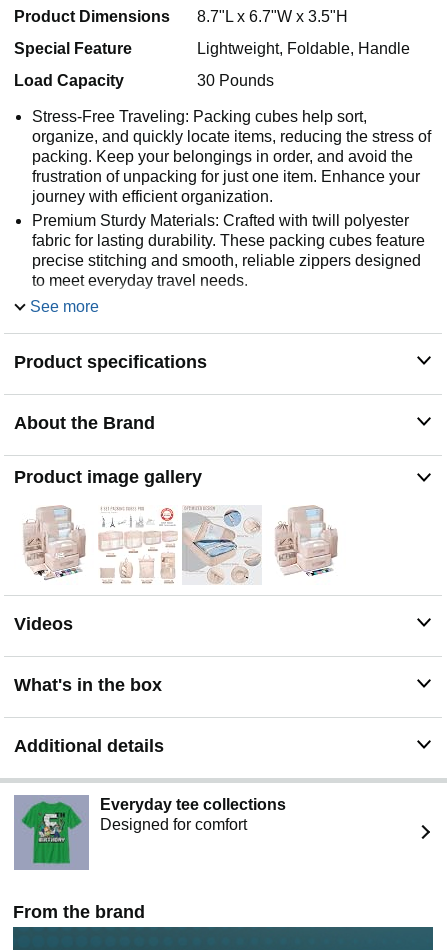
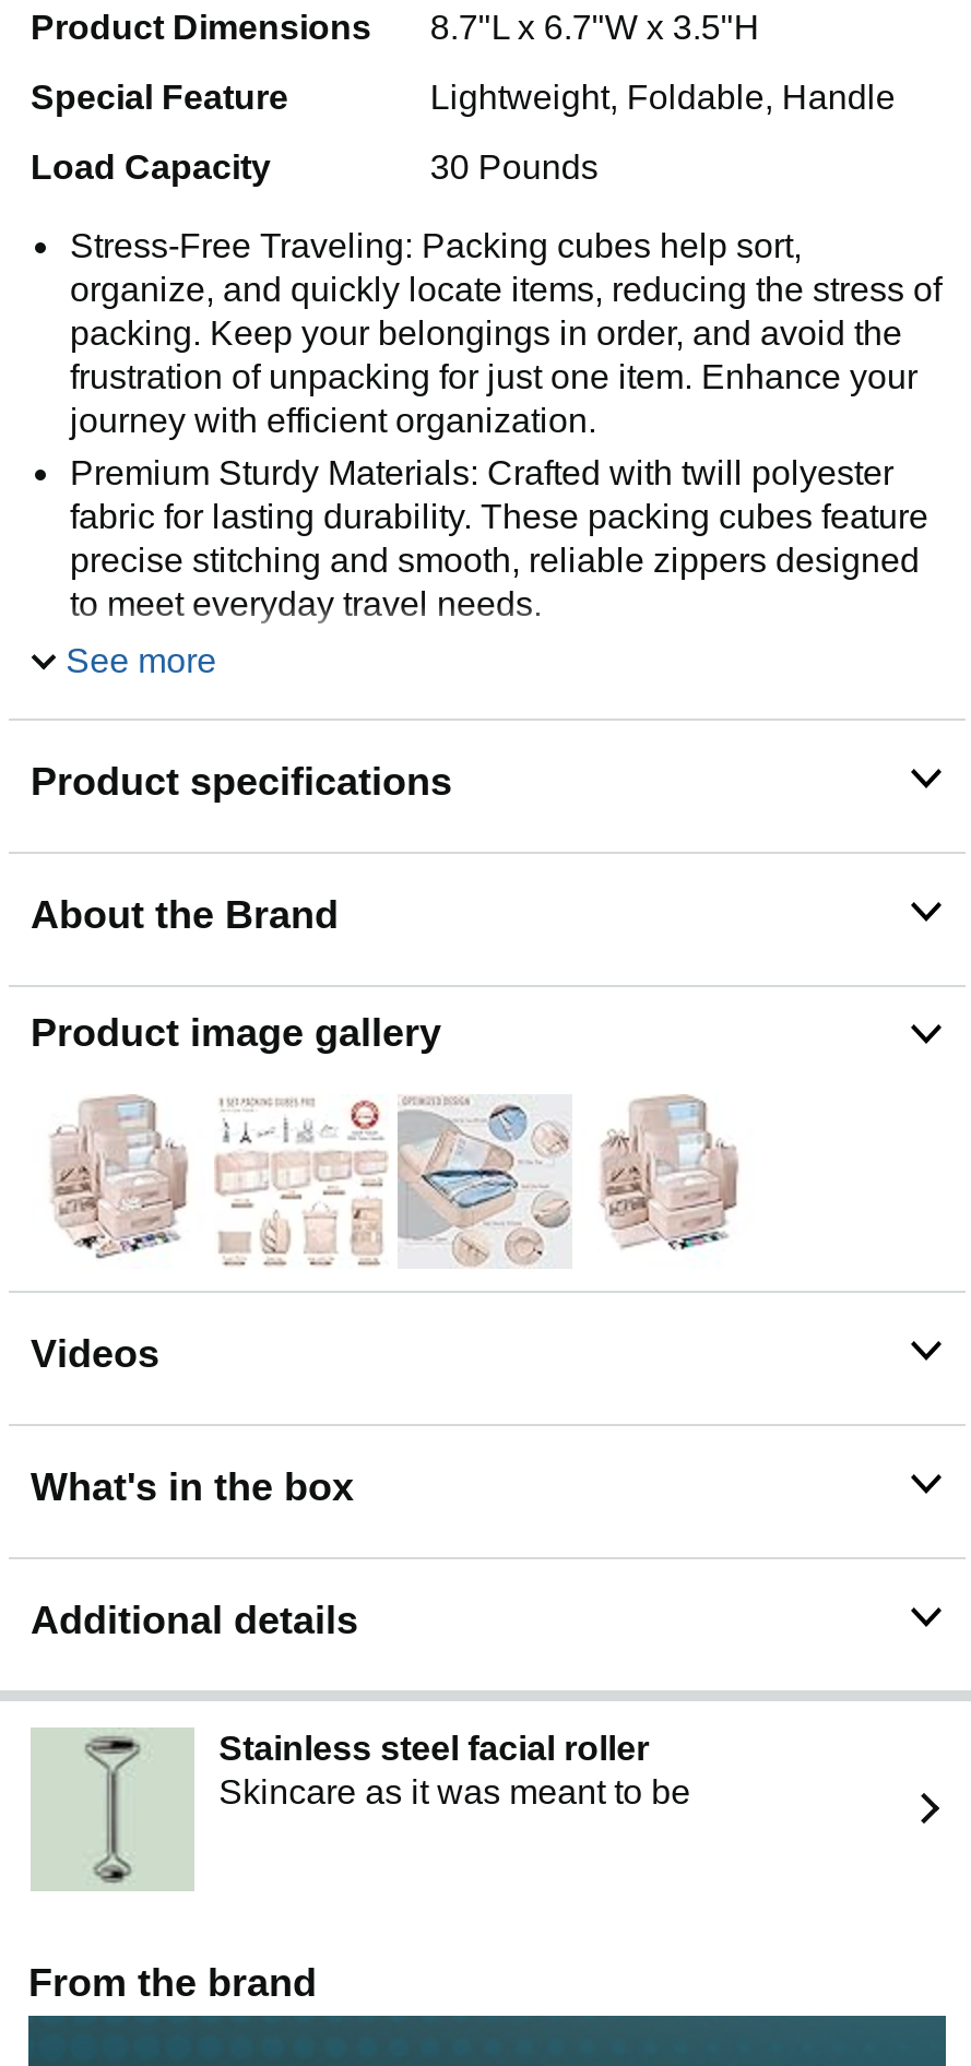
[14,795,286,870] [image] | Everyday tee collections | Designed for comfort -> [33,1729,691,1889] [image] | Stainless steel facial roller | Skincare as it was meant to be

